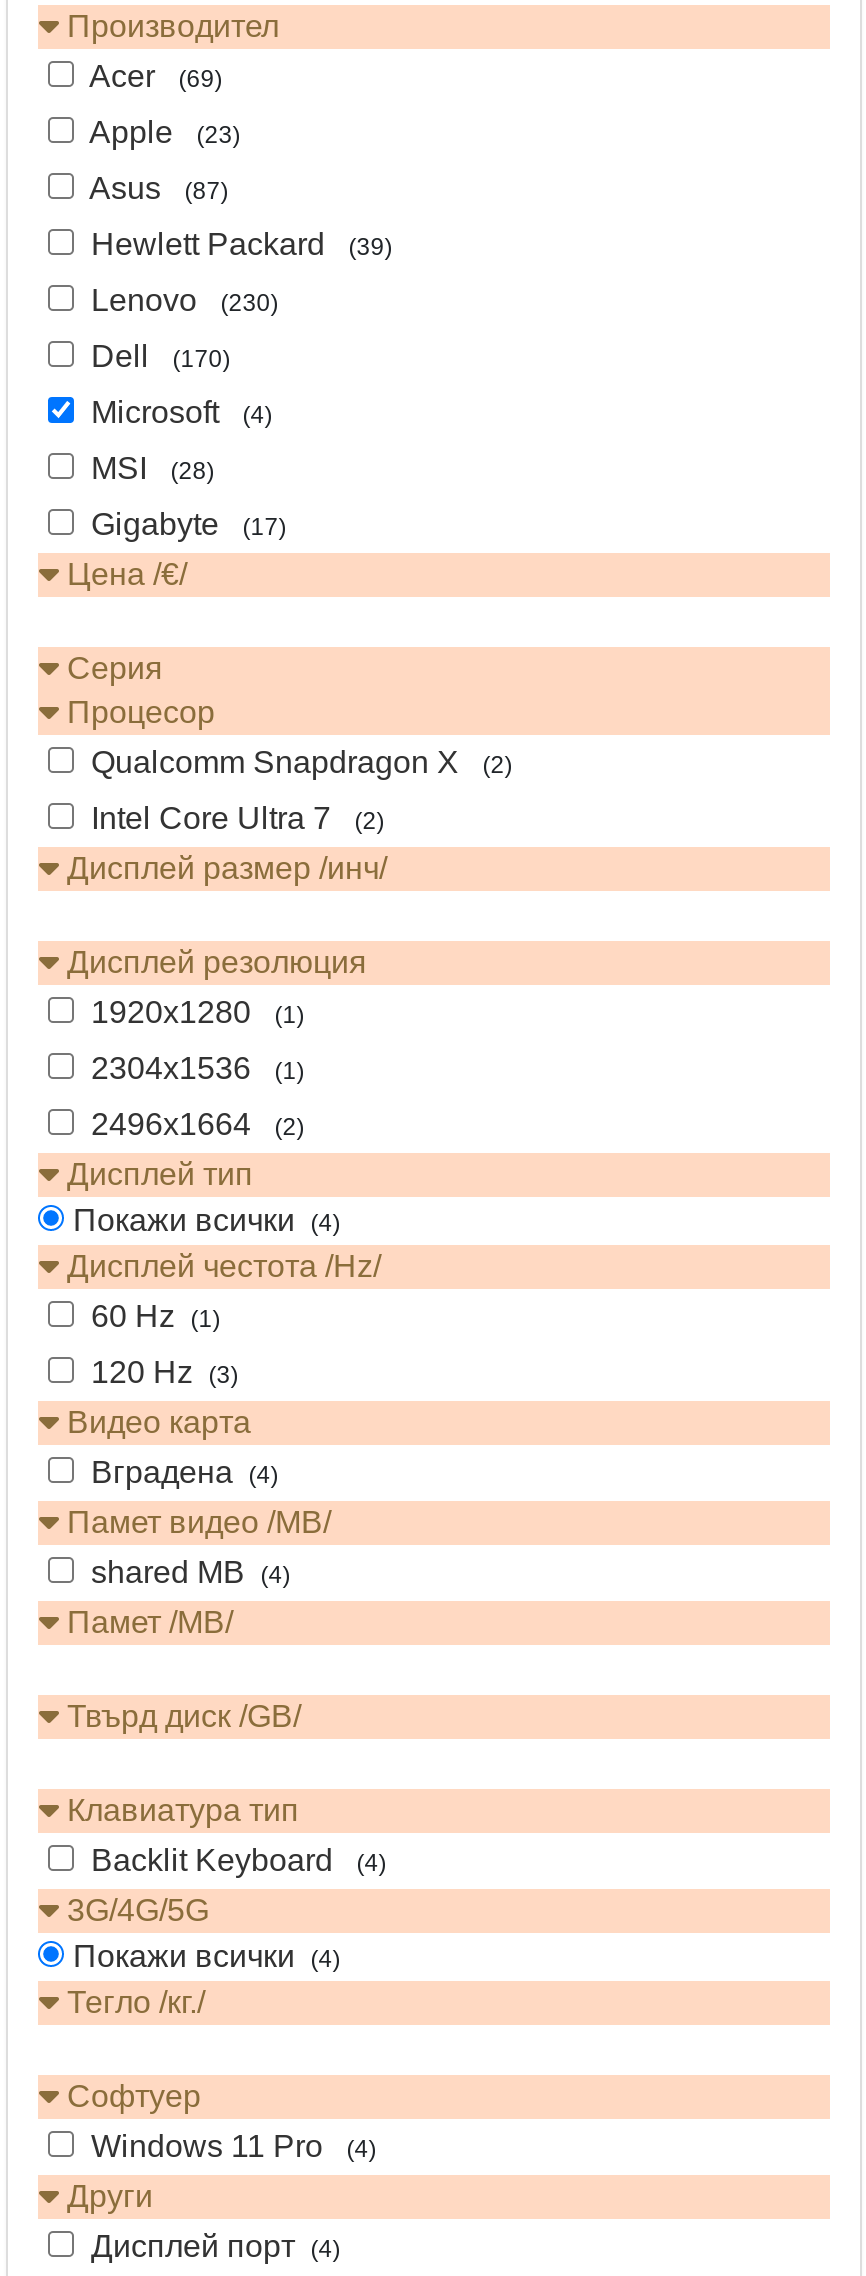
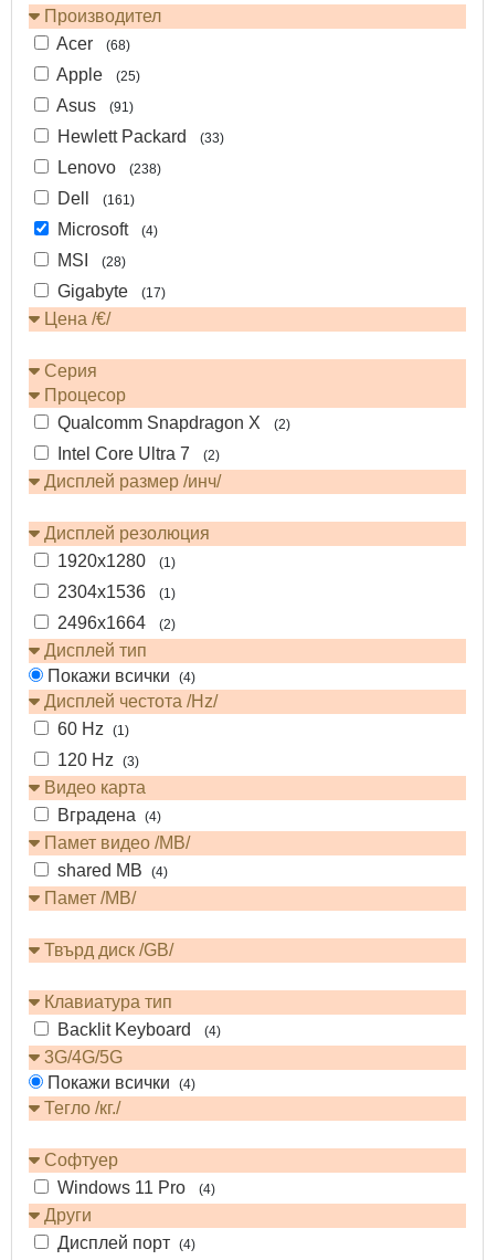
[75,59,223,93] Acer (69) -> [49,34,131,53] Acer (68)
[75,115,241,149] Apple (23) -> [49,65,141,84] Apple (25)
[75,171,229,205] Asus (87) -> [49,96,134,115] Asus (91)
[75,227,393,261] Hewlett Packard (39) -> [49,127,225,146] Hewlett Packard (33)
[75,283,279,317] Lenovo (230) -> [49,158,162,177] Lenovo (238)
[75,339,231,373] Dell (170) -> [49,189,135,208] Dell (161)

